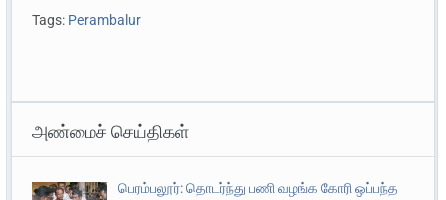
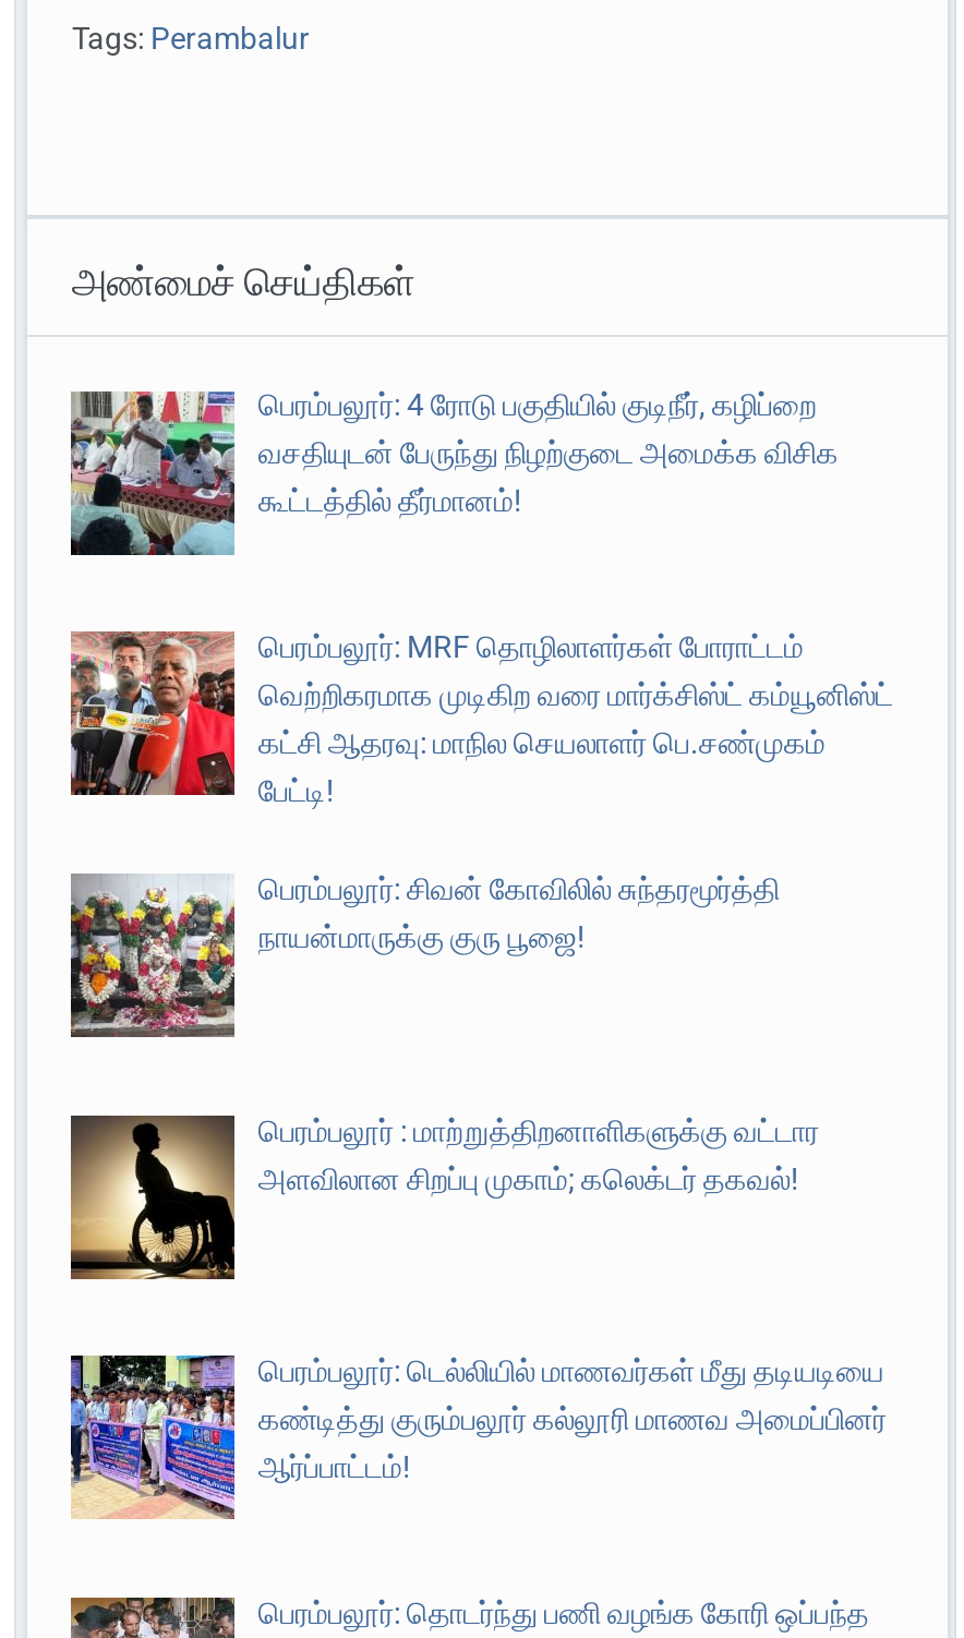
none -> [69,388,838,557] [image] | பெரம்பலூர்: 4 ரோடு பகுதியில் குடிநீர், கழிப்றை | வசதியுடன் பேருந்து நிழற்குடை அமைக்க விசிக | கூட்டத்தில் தீர்மானம்!
none -> [69,629,893,954] [image] | பெரம்பலூர்: MRF தொழிலாளர்கள் போராட்டம் | வெற்றிகரமாக முடிகிற வரை மார்க்சிஸ்ட் கம்யூனிஸ்ட் | கட்சி ஆதரவு: மாநில செயலாளர் பெ.சண்முகம் | பேட்டி! | பெரம்பலூர்: சிவன் கோவிலில் சுந்தரமூர்த்தி | நாயன்மாருக்கு குரு பூஜை!
none -> [69,1112,819,1284] [image] | பெரம்பலூர் : மாற்றுத்திறனாளிகளுக்கு வட்டார | அளவிலான சிறப்பு முகாம்; கலெக்டர் தகவல்!
none -> [69,1353,886,1521] [image] | பெரம்பலூர்: டெல்லியில் மாணவர்கள் மீது தடியடியை | கண்டித்து குரும்பலூர் கல்லூரி மாணவ அமைப்பினர் | ஆர்ப்பாட்டம்!
none -> [69,874,234,1039] [image]

